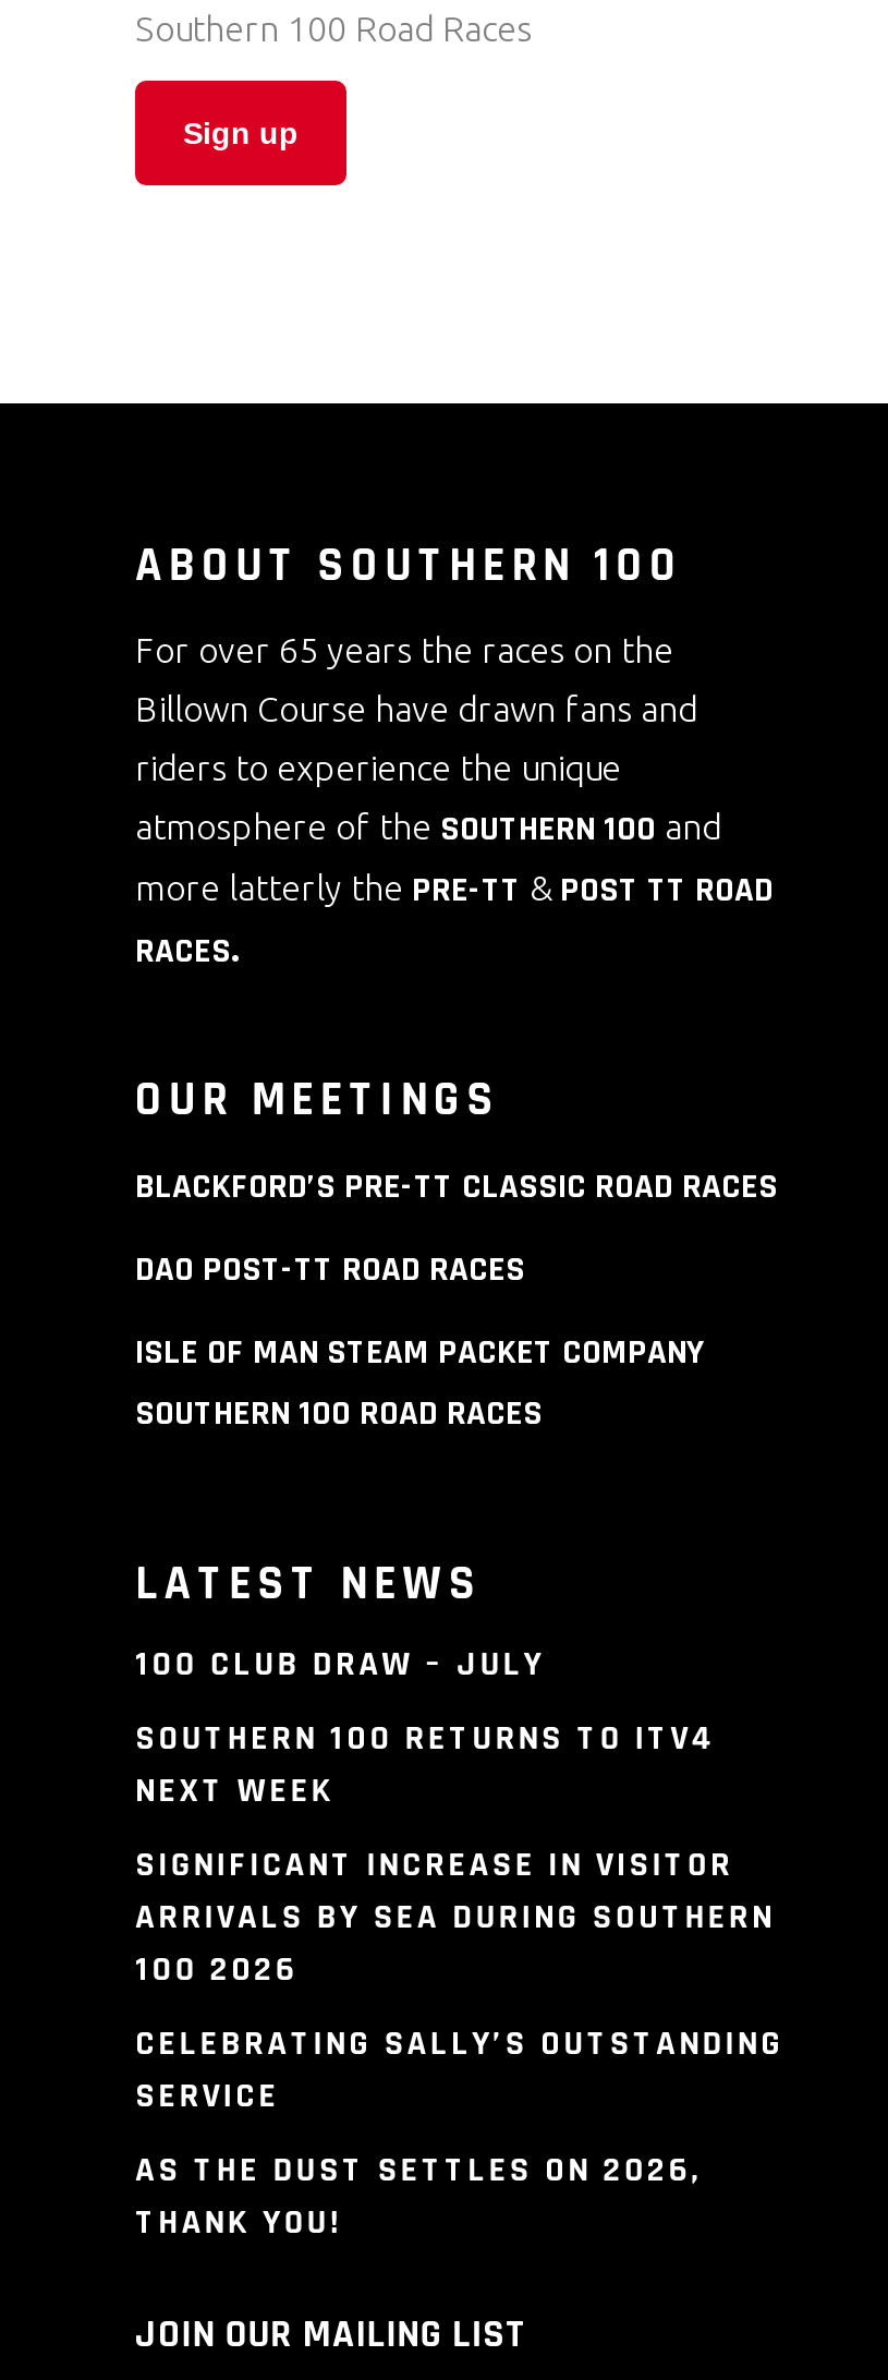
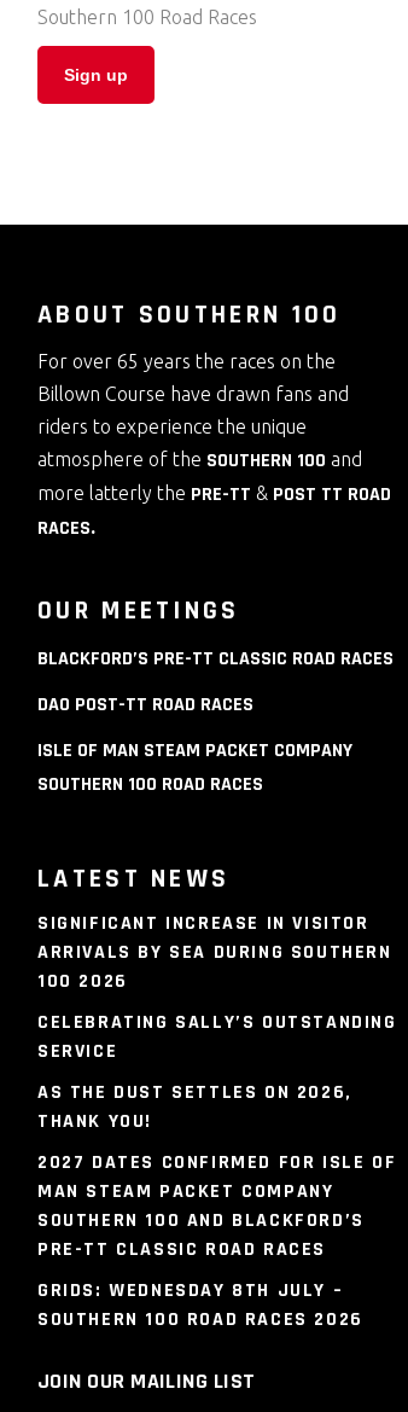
[135,1643,717,1815] 100 CLUB DRAW – JULY | SOUTHERN 100 RETURNS TO ITV4 | NEXT WEEK -> none
moved [135,1843,784,2247] -> [37,911,397,1135]: SIGNIFICANT INCREASE IN VISITOR | ARRIVALS BY SEA DURING SOUTHERN | 100 2026 | CELEBRATING SALLY’S OUTSTANDING | SERVICE | AS THE DUST SETTLES ON 2026, | THANK YOU!
none -> [37,1150,396,1333] 2027 DATES CONFIRMED FOR ISLE OF | MAN STEAM PACKET COMPANY | SOUTHERN 100 AND BLACKFORD’S | PRE-TT CLASSIC ROAD RACES | GRIDS: WEDNESDAY 8TH JULY – | SOUTHERN 100 ROAD RACES 2026

